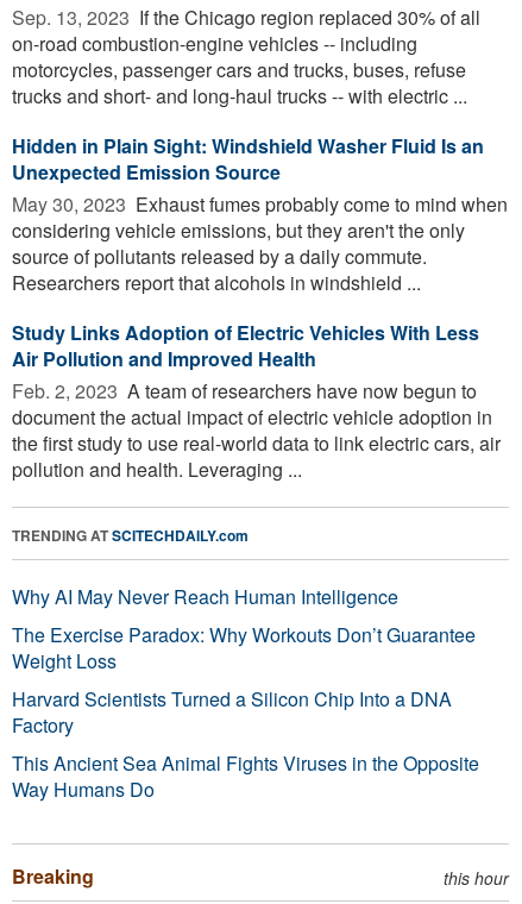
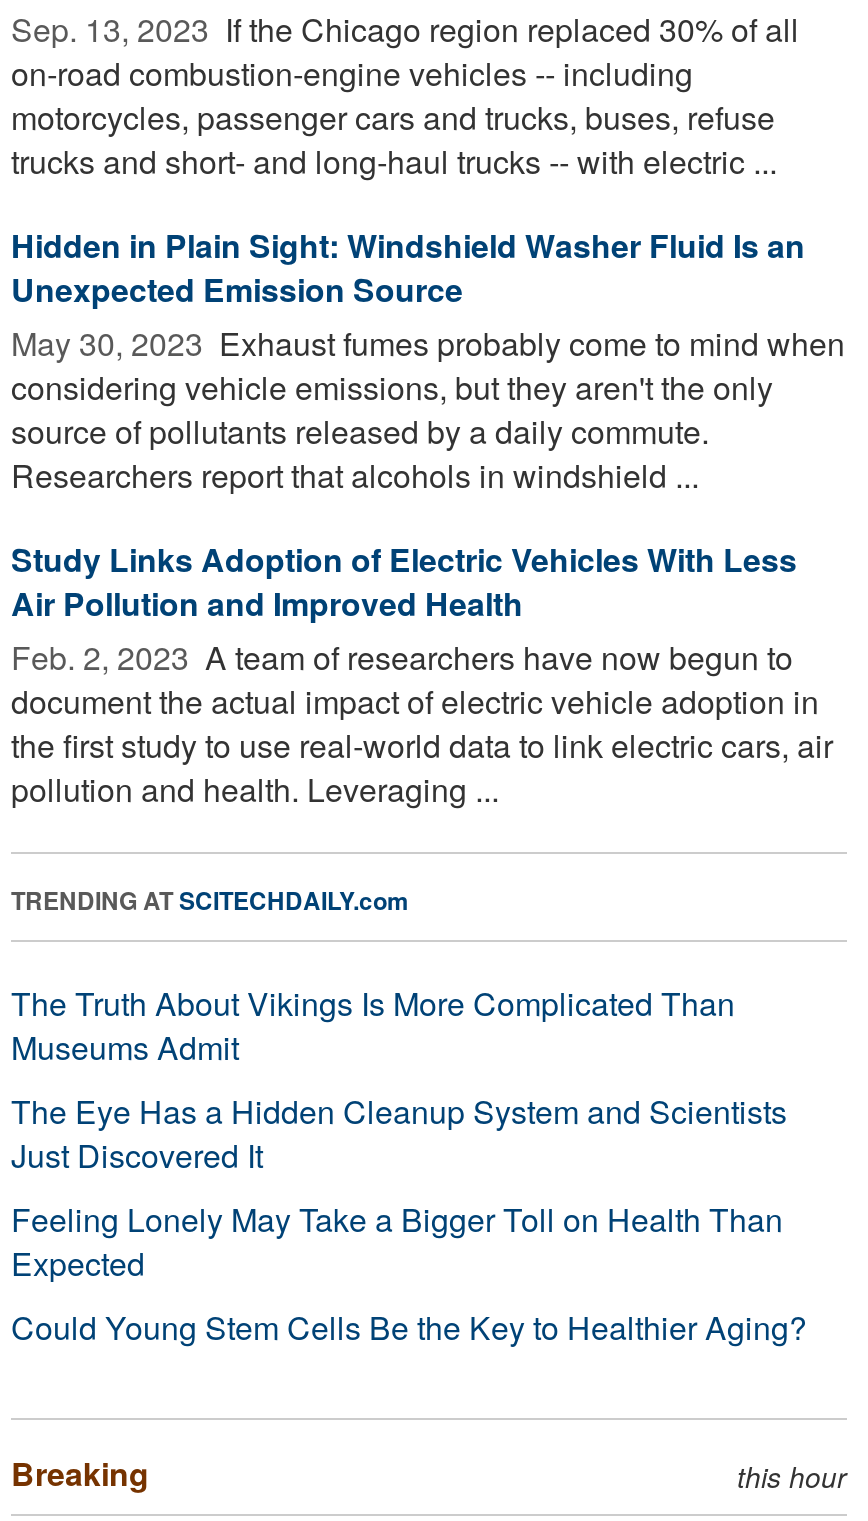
[12,583,479,803] Why AI May Never Reach Human Intelligence | The Exercise Paradox: Why Workouts Don’t Guarantee | Weight Loss | Harvard Scientists Turned a Silicon Chip Into a DNA | Factory | This Ancient Sea Animal Fights Viruses in the Opposite | Way Humans Do -> [11,980,807,1350] The Truth About Vikings Is More Complicated Than | Museums Admit | The Eye Has a Hidden Cleanup System and Scientists | Just Discovered It | Feeling Lonely May Take a Bigger Toll on Health Than | Expected | Could Young Stem Cells Be the Key to Healthier Aging?

